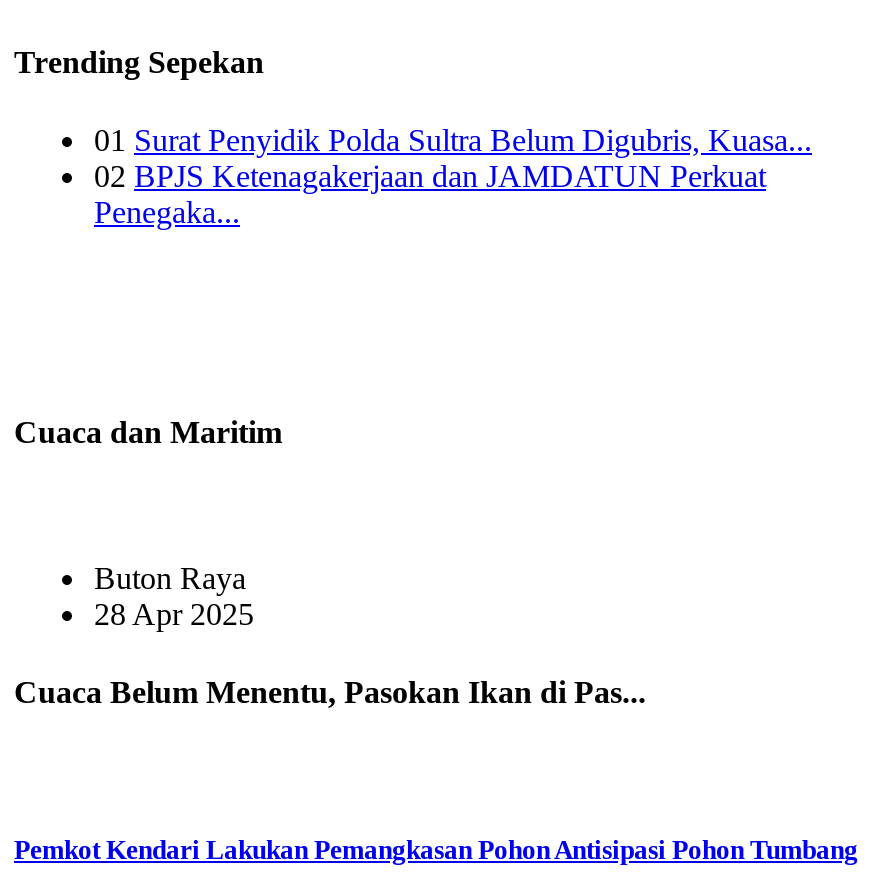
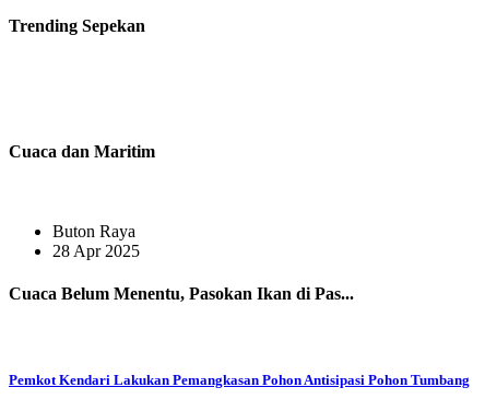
[94,124,812,230] 01 Surat Penyidik Polda Sultra Belum Digubris, Kuasa... | 02 BPJS Ketenagakerjaan dan JAMDATUN Perkuat | Penegaka... -> none

